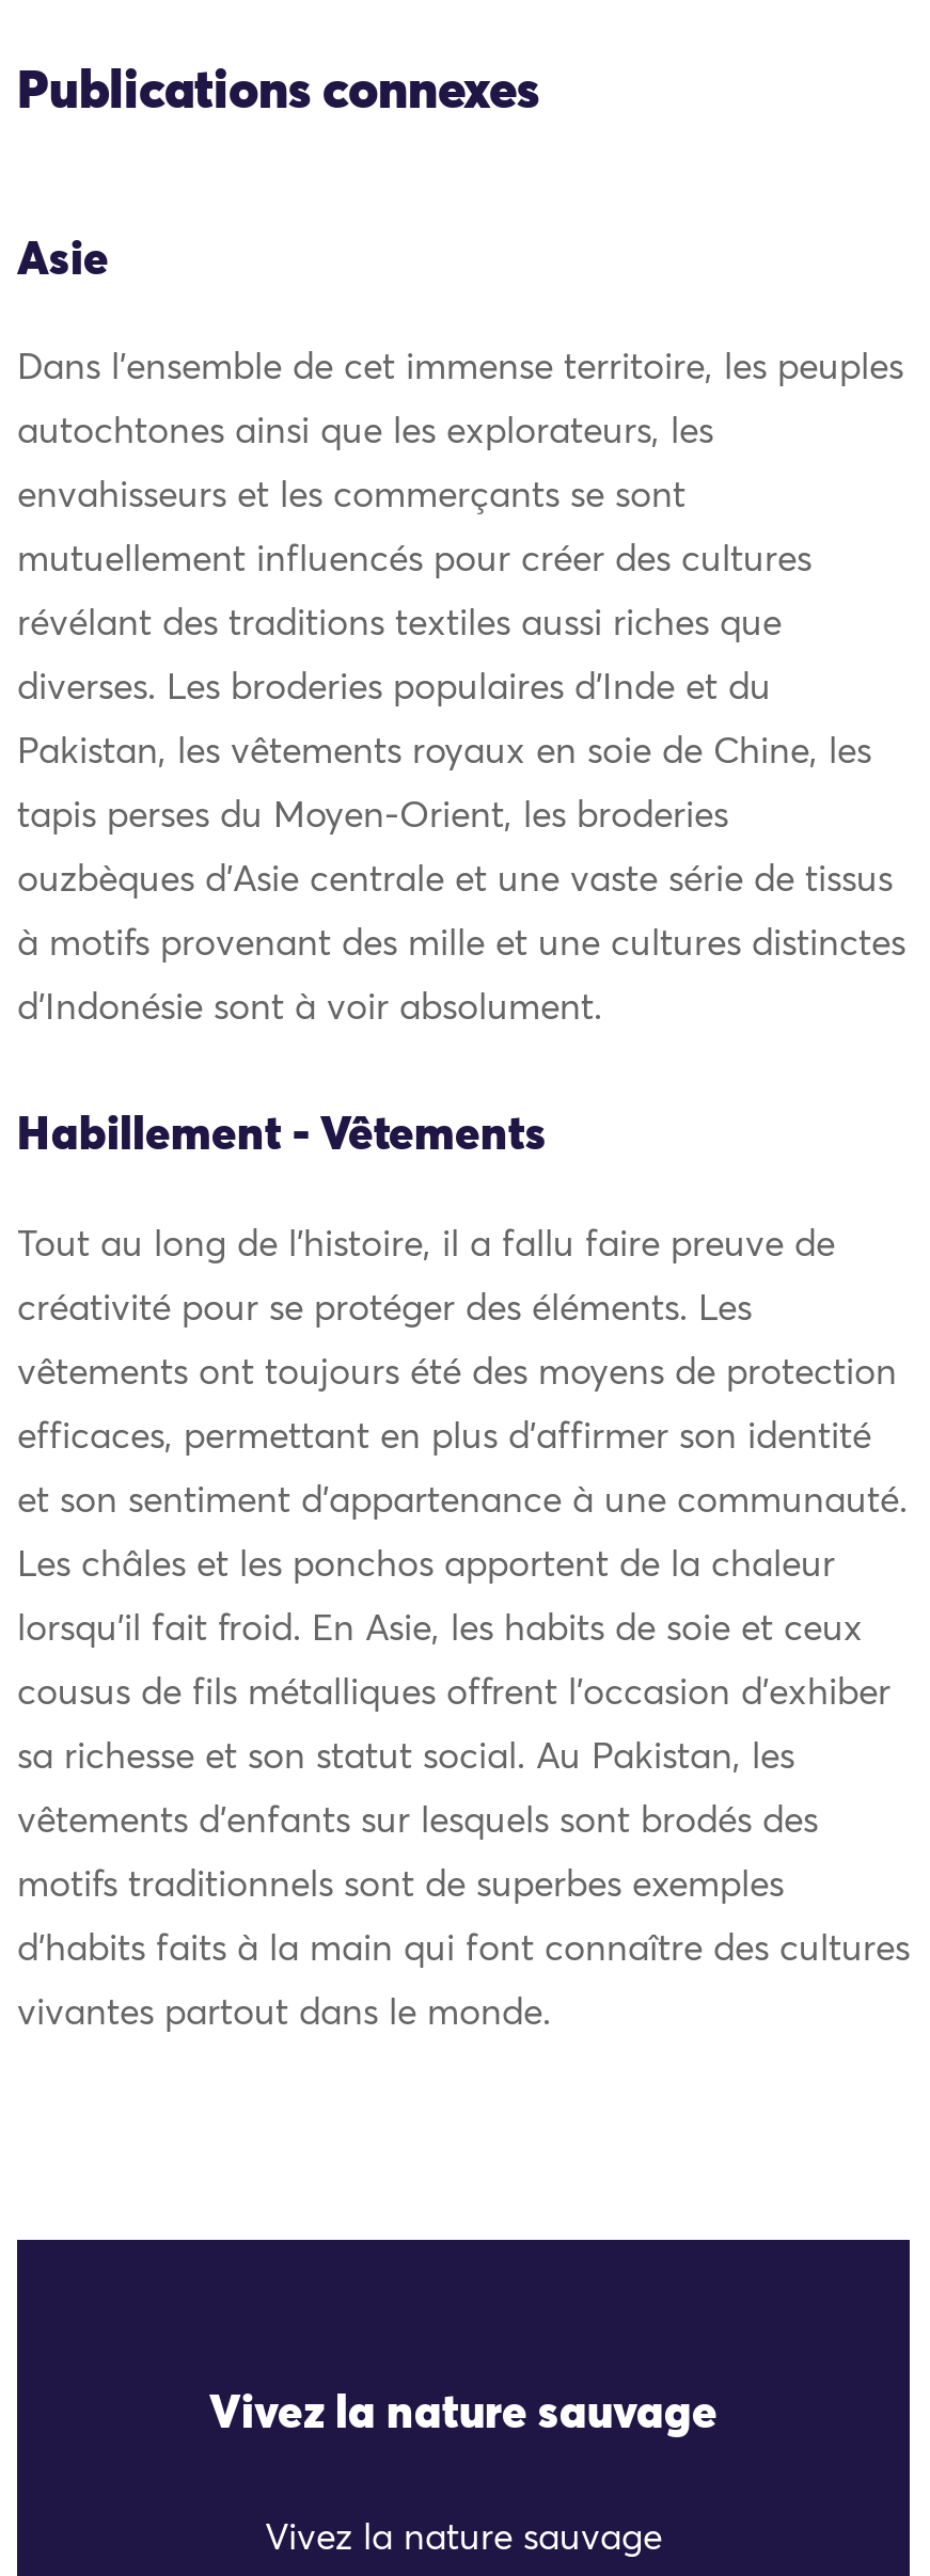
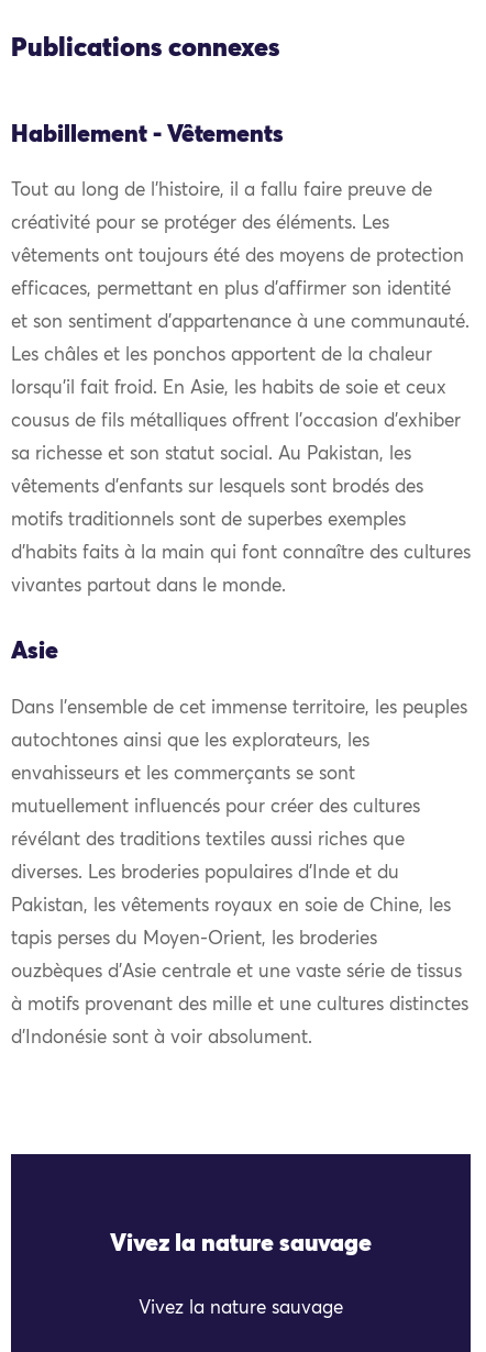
moved [17,237,905,1028] -> [11,640,468,1048]: Asie | Dans l’ensemble de cet immense territoire, les peuples | autochtones ainsi que les explorateurs, les | ... | à motifs provenant des mille et une cultures distinctes | d’Indonésie sont à voir absolument.
moved [17,1114,910,2033] -> [11,123,471,596]: Habillement - Vêtements | Tout au long de l’histoire, il a fallu faire preuve de | créativité pour se protéger des éléments. Les | ... | d’habits faits à la main qui font connaître des cultures | vivantes partout dans le monde.

